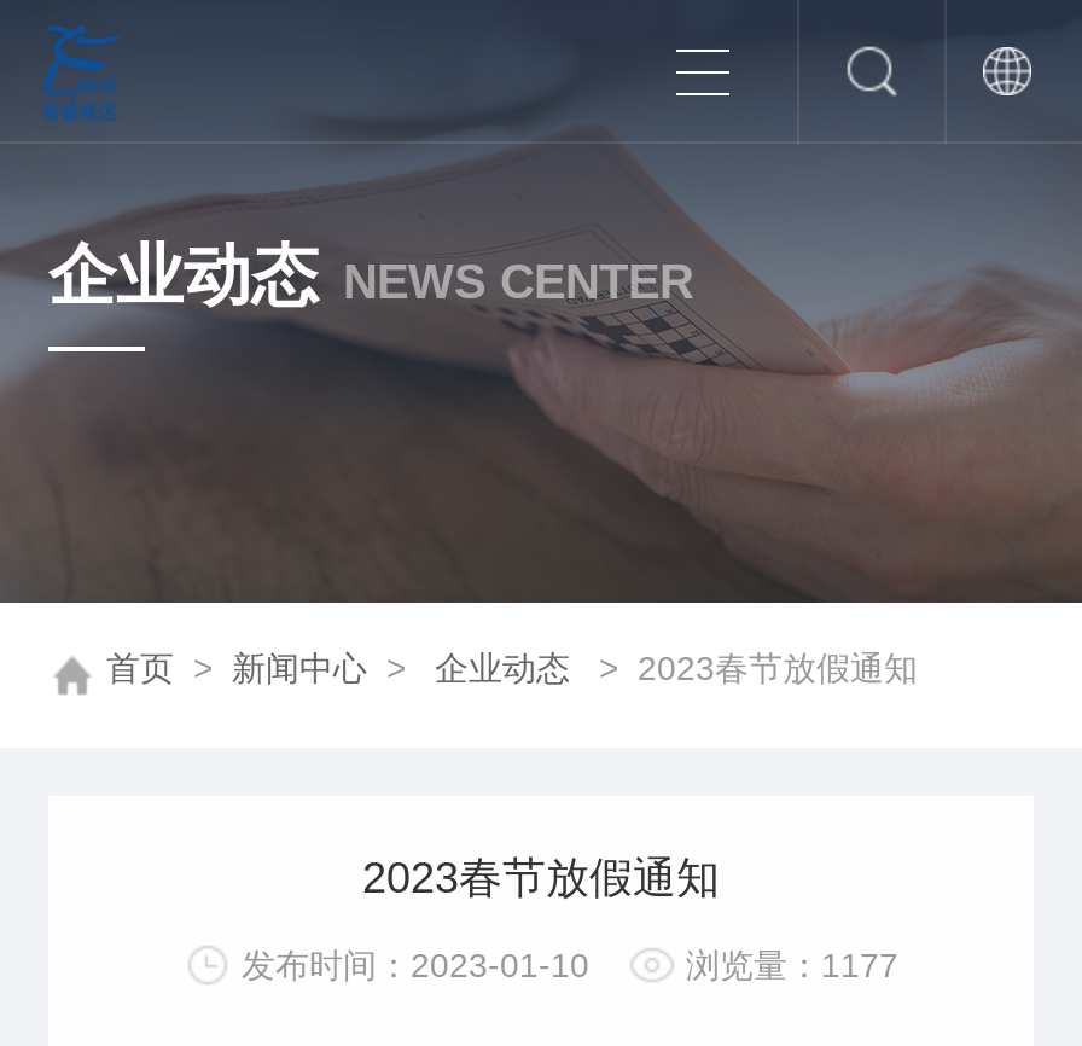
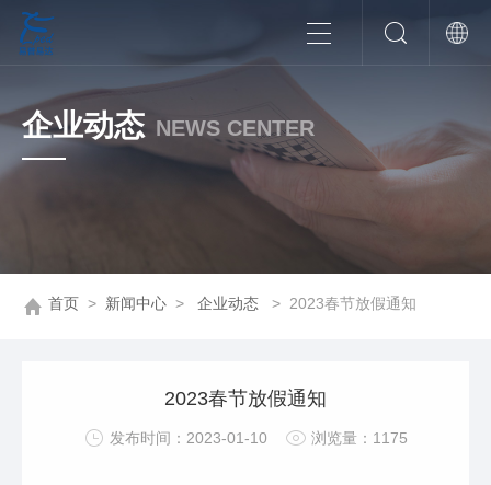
[242,946,898,984] 发布时间：2023-01-10 浏览量：1177 -> [110,429,408,447] 发布时间：2023-01-10 浏览量：1175

